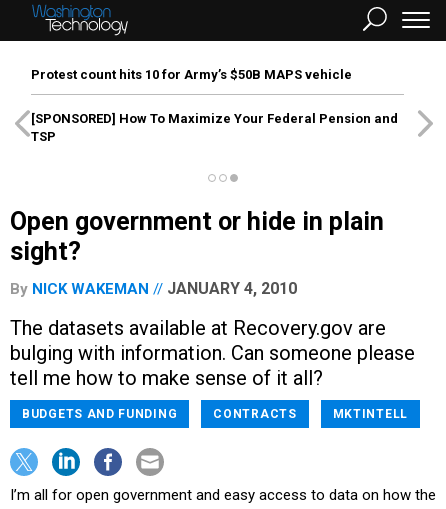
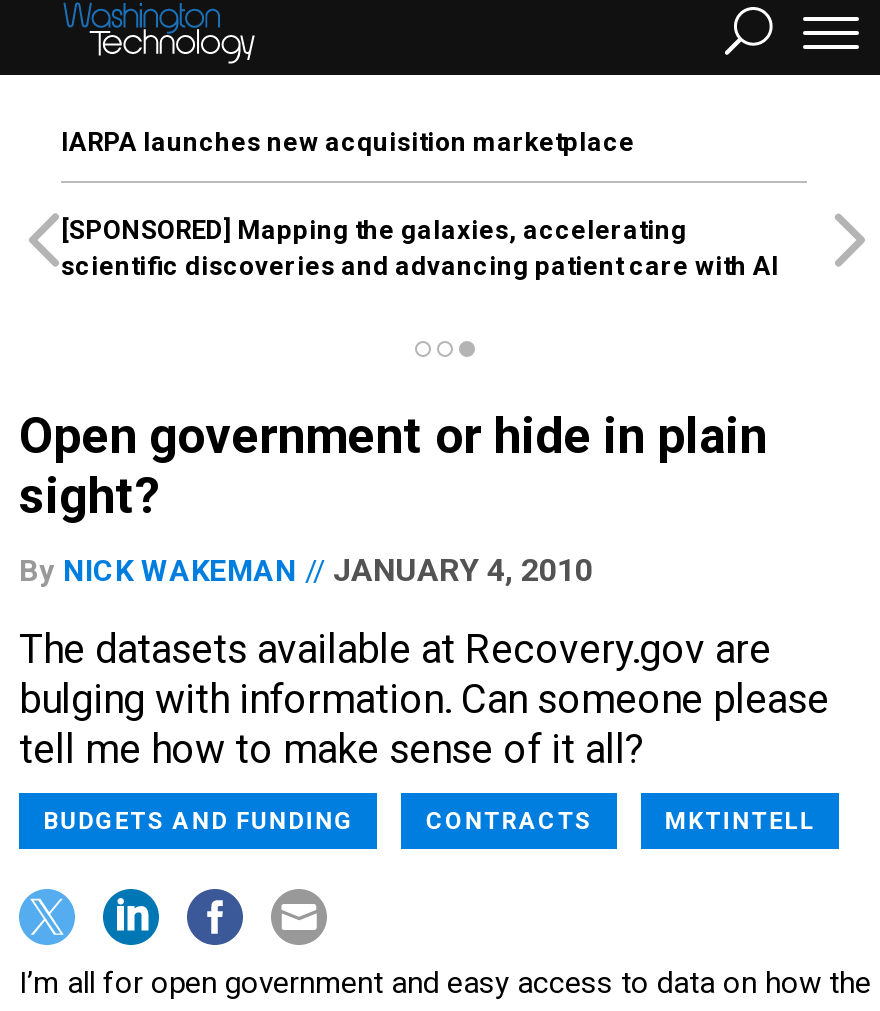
[31,67,352,82] Protest count hits 10 for Army’s $50B MAPS vehicle -> [61,127,635,157] IARPA launches new acquisition marketplace
[31,111,398,144] [SPONSORED] How To Maximize Your Federal Pension and | TSP -> [61,215,779,281] [SPONSORED] Mapping the galaxies, accelerating | scientific discoveries and advancing patient care with AI

